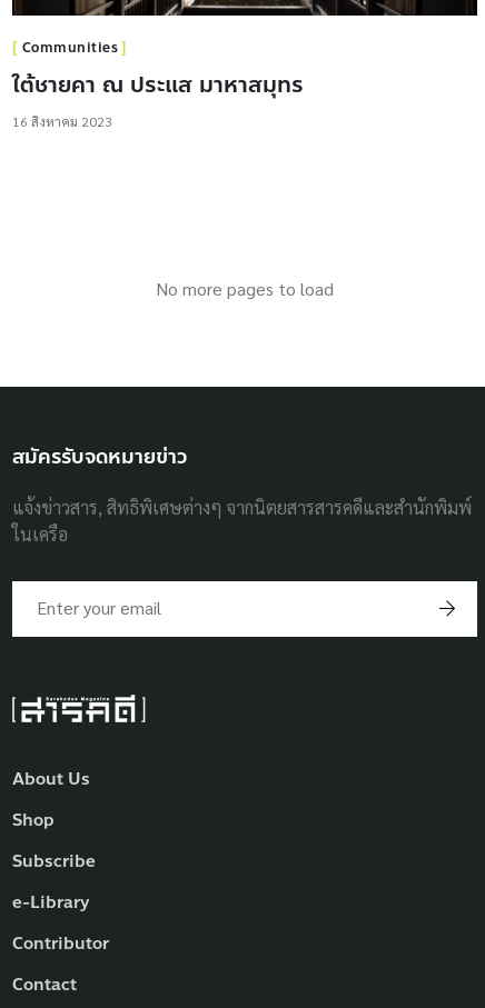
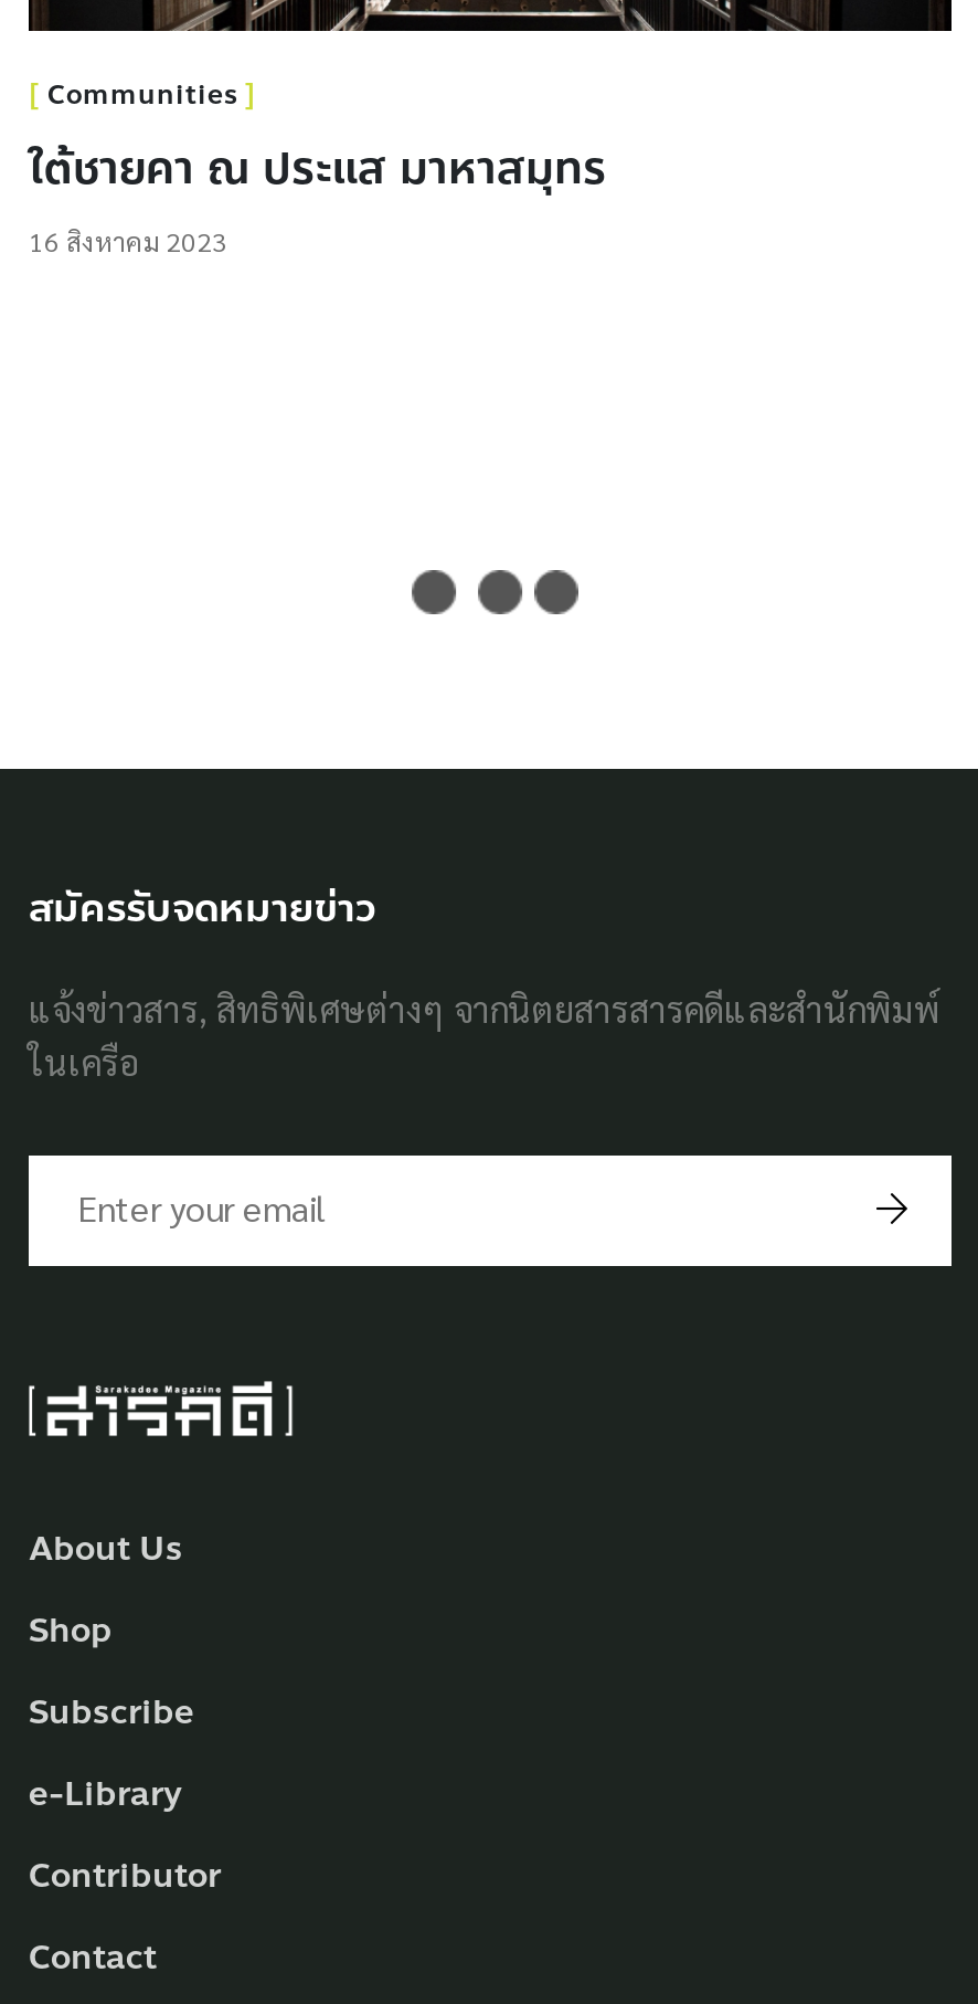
[156,277,334,300] No more pages to load -> none

